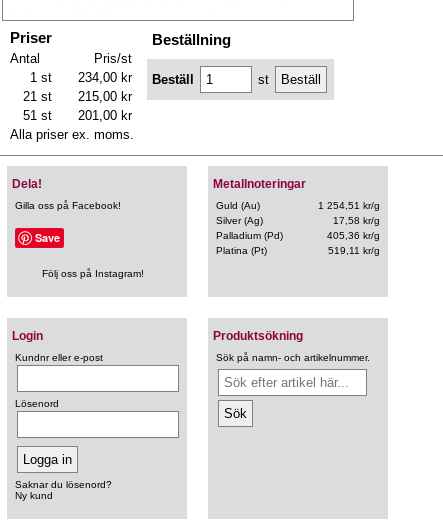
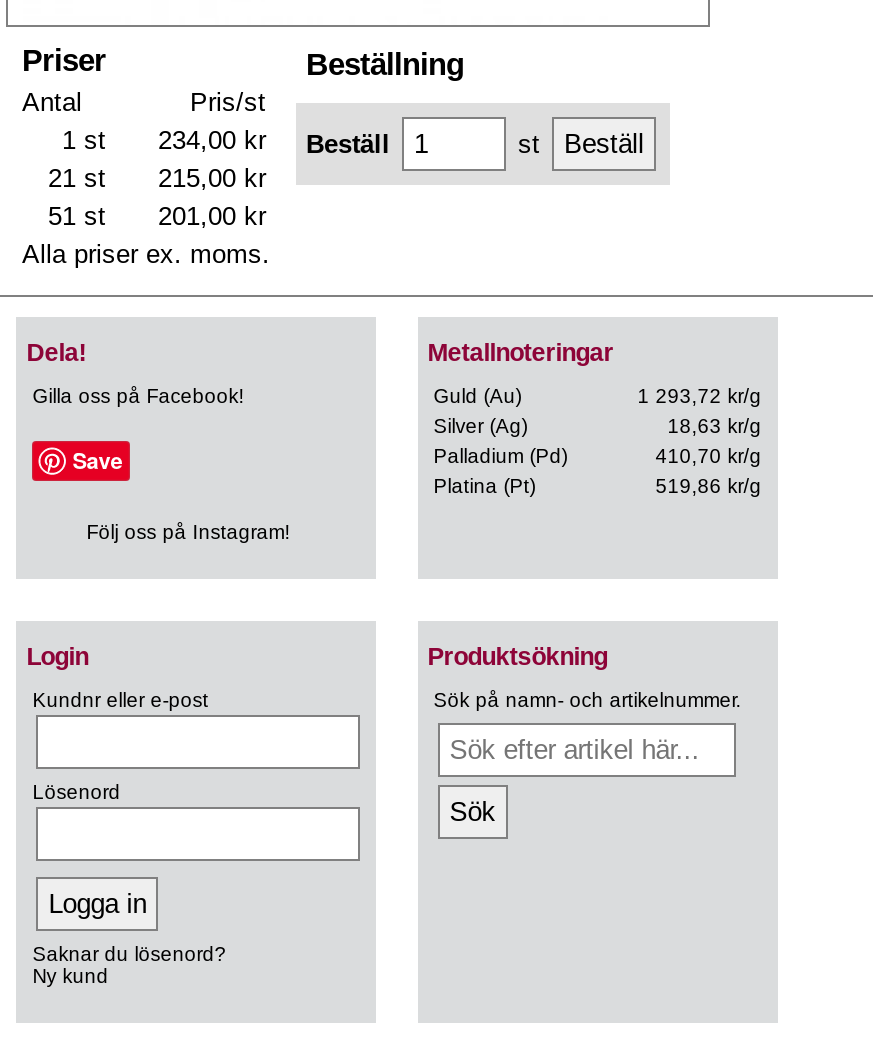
[318,200,380,211] 1 254,51 kr/g -> [637,385,761,407] 1 293,72 kr/g
[333,215,380,226] 17,58 kr/g -> [667,415,761,437] 18,63 kr/g
[327,230,380,241] 405,36 kr/g -> [655,445,761,467] 410,70 kr/g
[328,245,380,256] 519,11 kr/g -> [655,475,761,497] 519,86 kr/g

